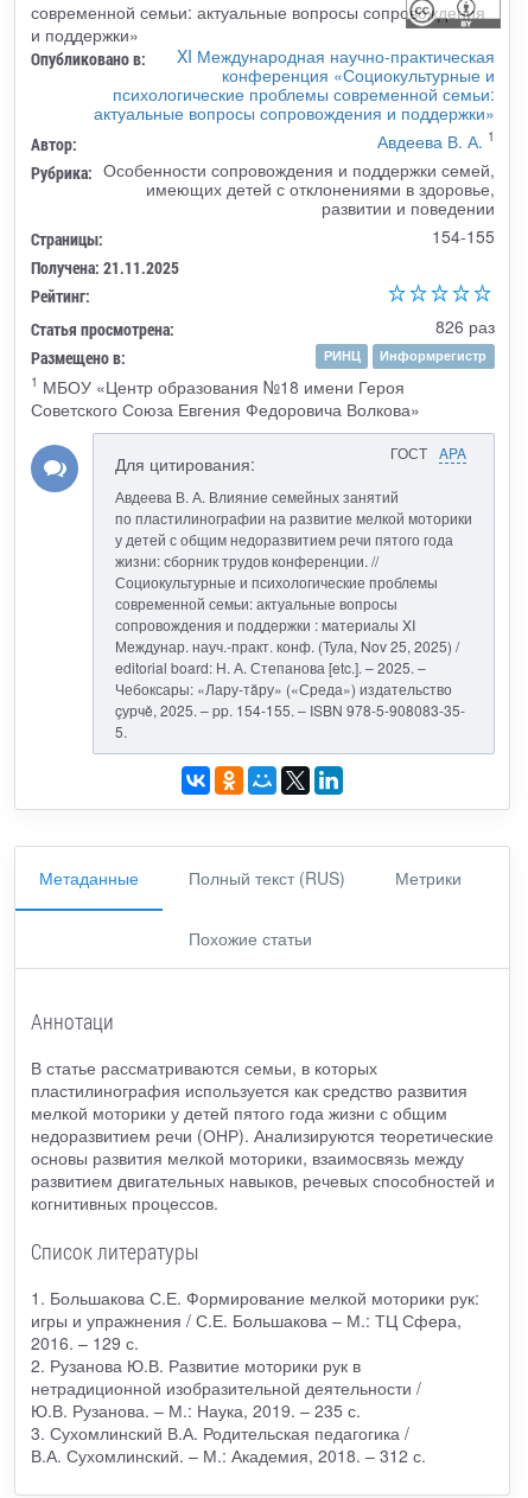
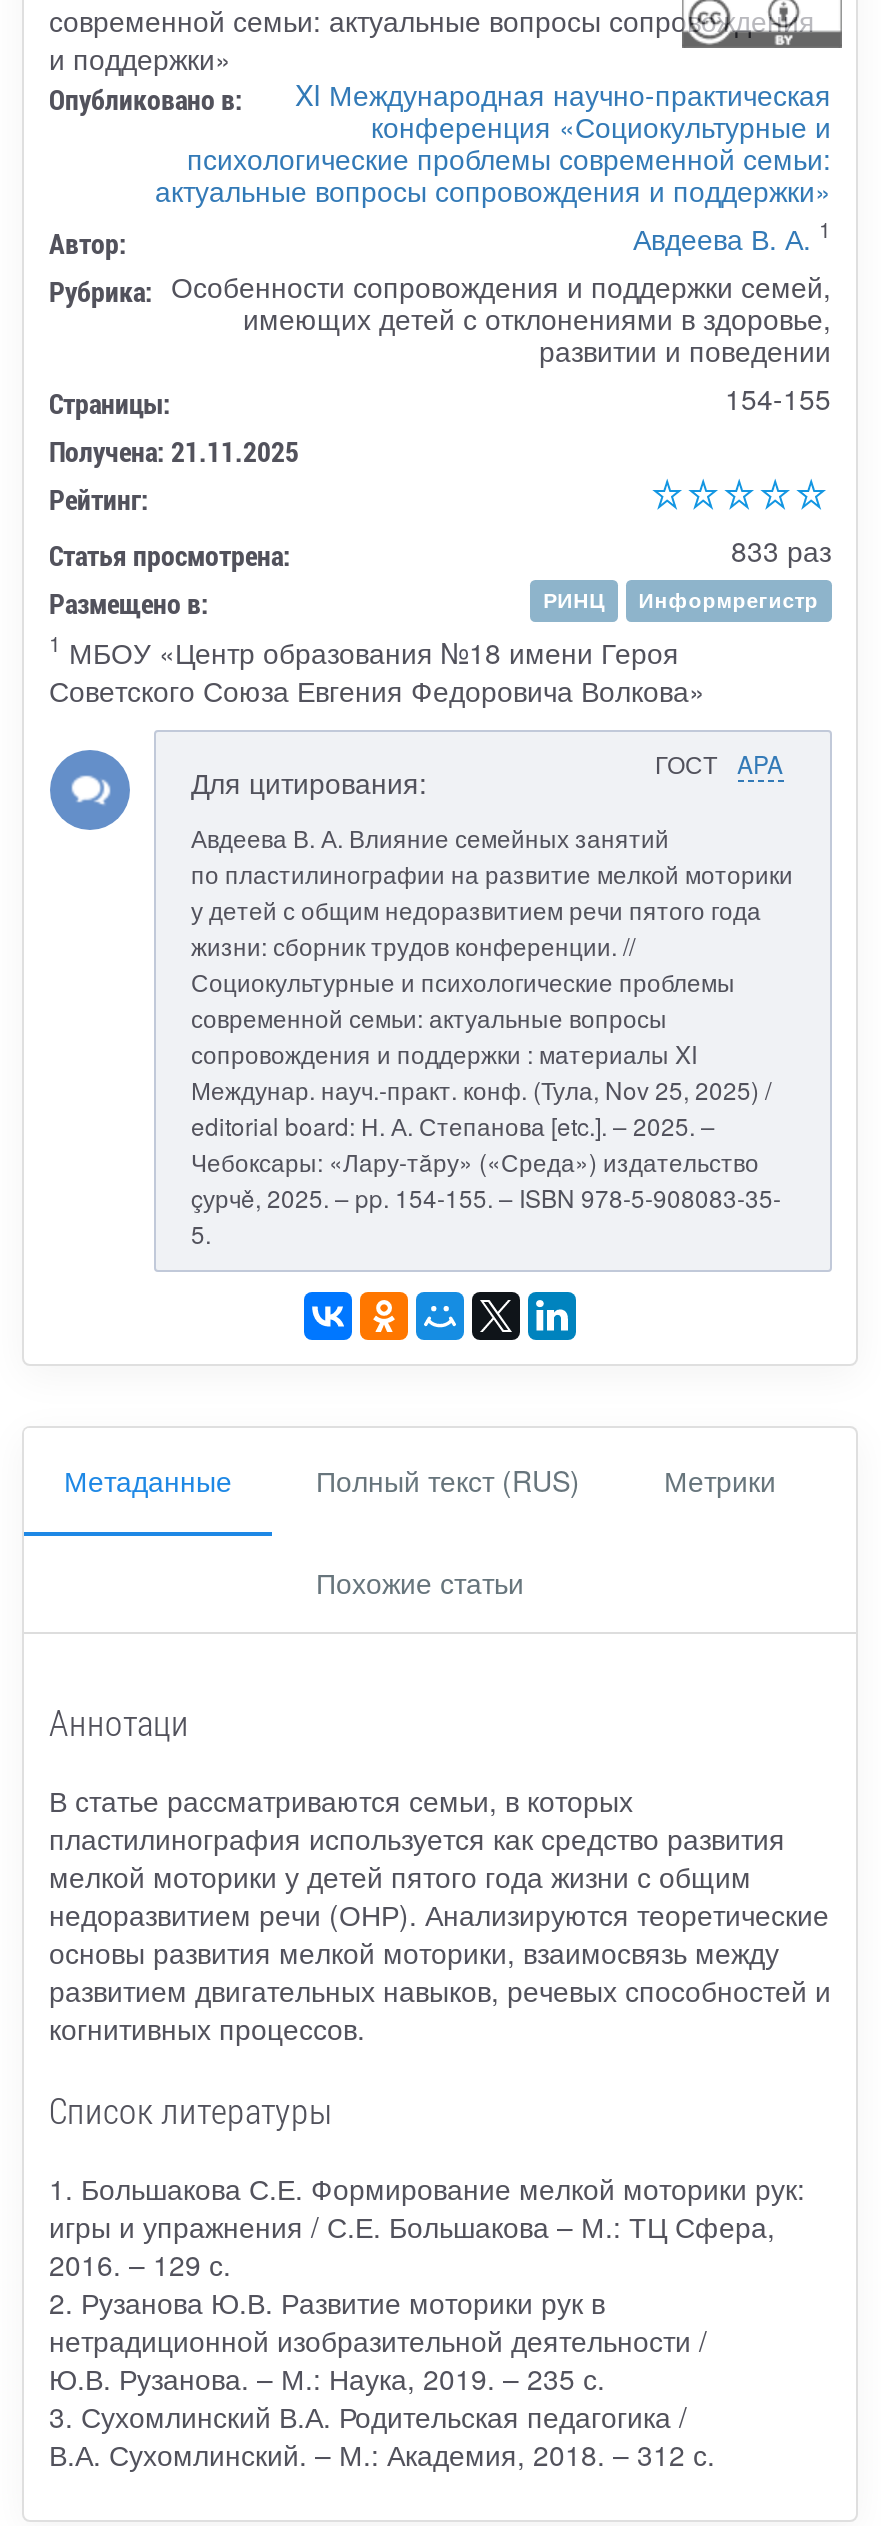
[435,314,494,337] 826 раз -> [731,529,831,569] 833 раз

